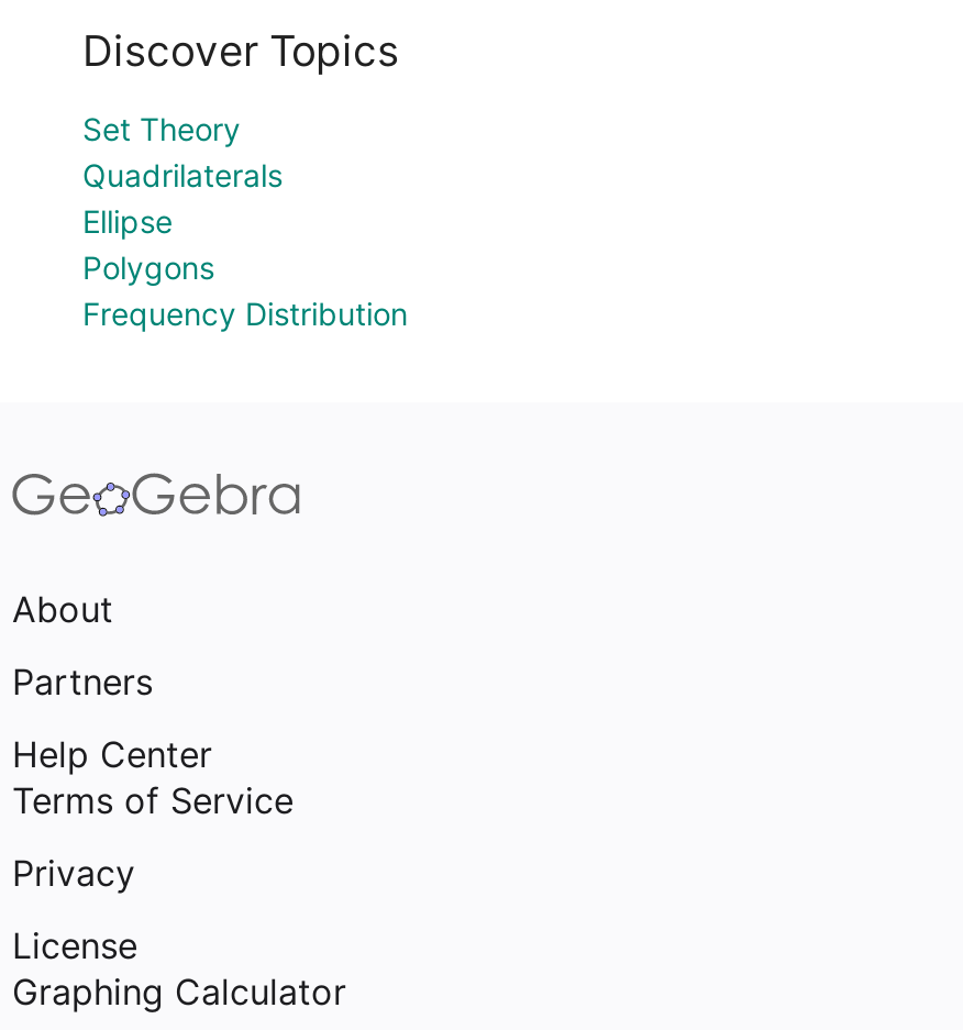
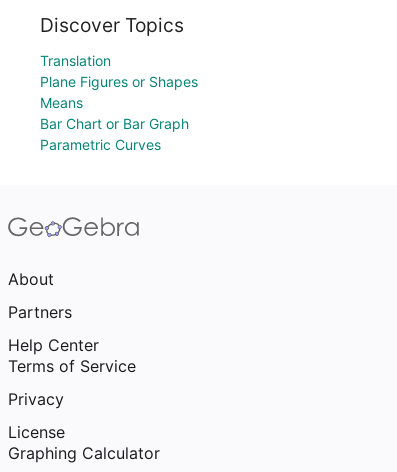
[82,110,408,332] Set Theory | Quadrilaterals | Ellipse | Polygons | Frequency Distribution -> [40,52,198,153] Translation | Plane Figures or Shapes | Means | Bar Chart or Bar Graph | Parametric Curves

